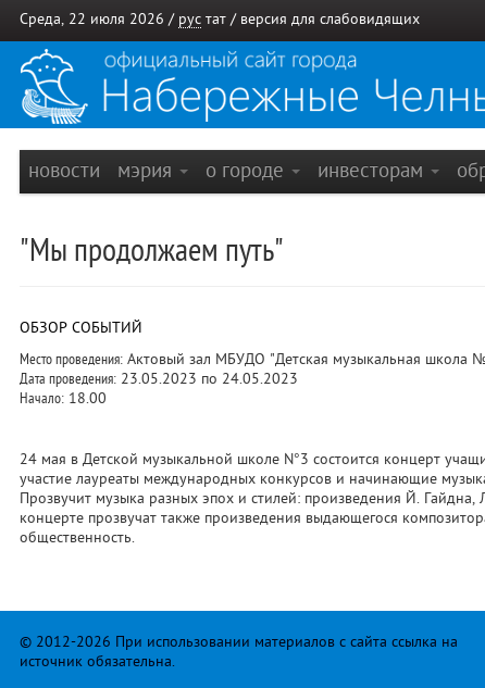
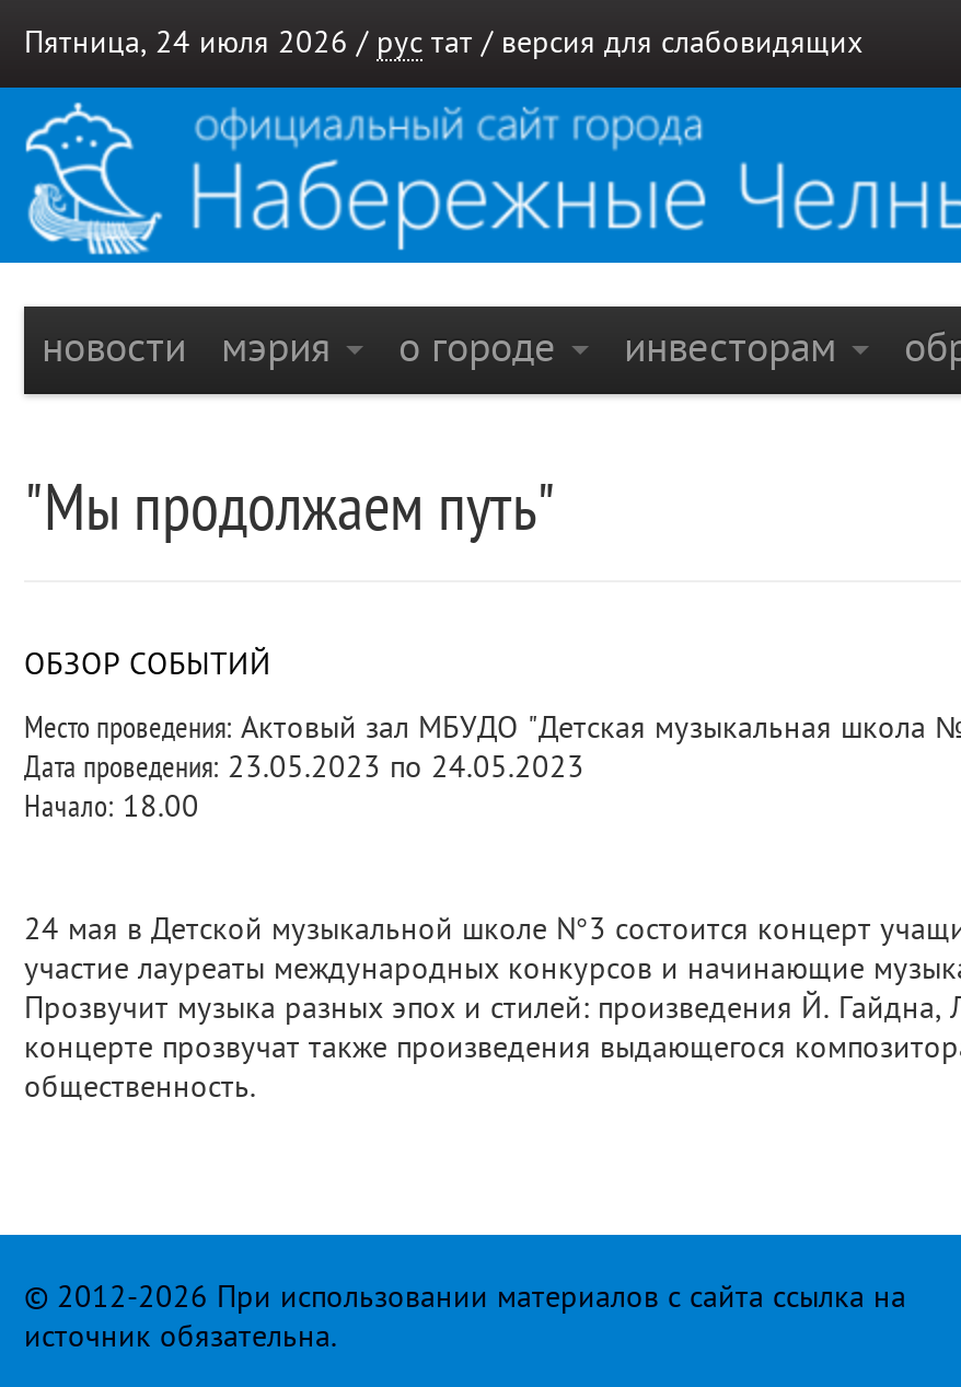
[20,11,420,27] Среда, 22 июля 2026 / рус тат / версия для слабовидящих -> [24,26,862,59] Пятница, 24 июля 2026 / рус тат / версия для слабовидящих

